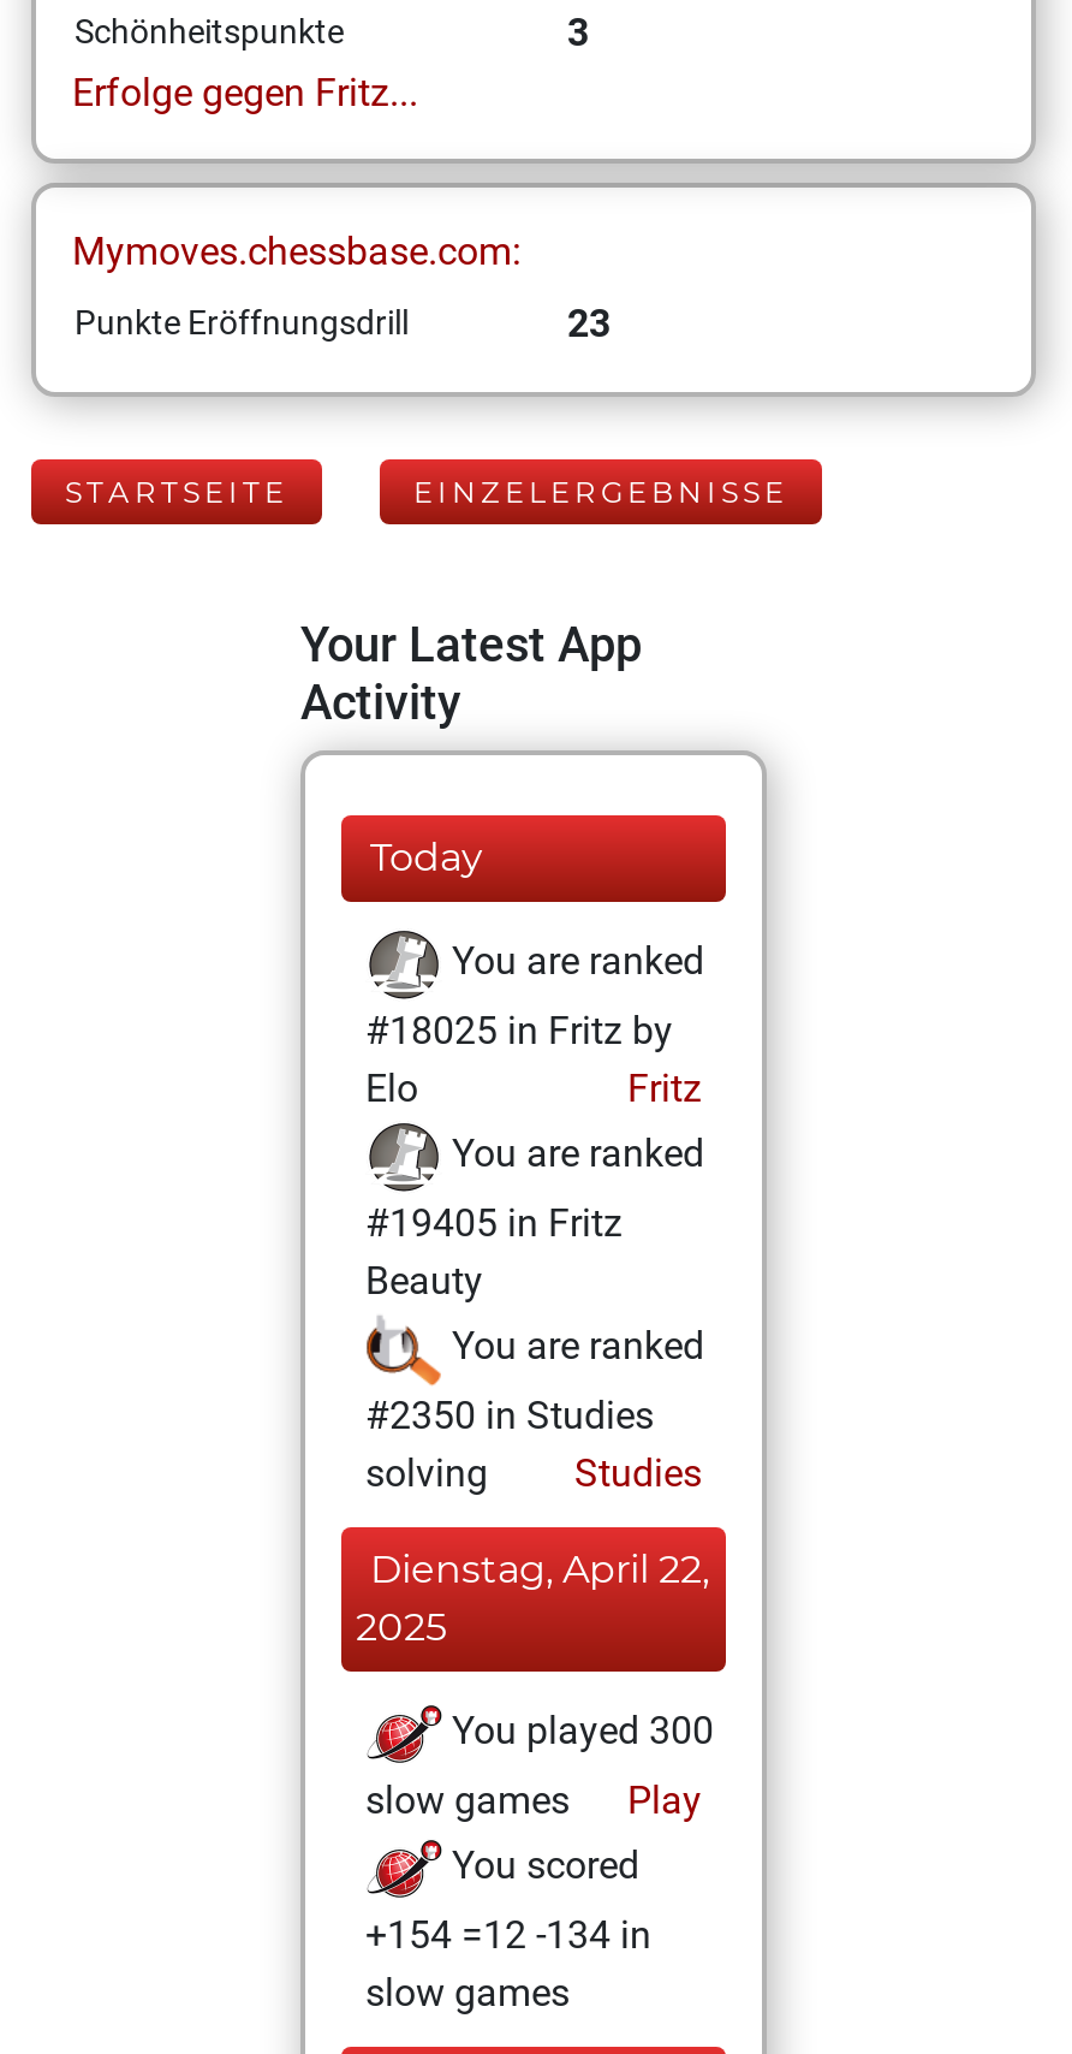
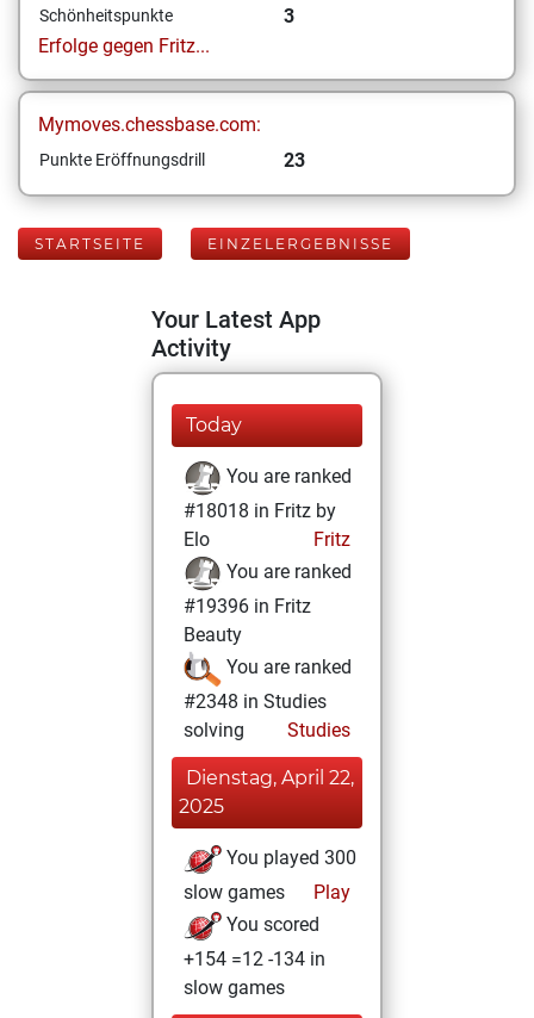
[365,1008,673,1053] #18025 in Fritz by -> [184,499,336,522] #18018 in Fritz by
[365,1200,623,1246] #19405 in Fritz -> [184,595,311,617] #19396 in Fritz
[365,1393,654,1438] #2350 in Studies -> [184,690,327,713] #2348 in Studies

